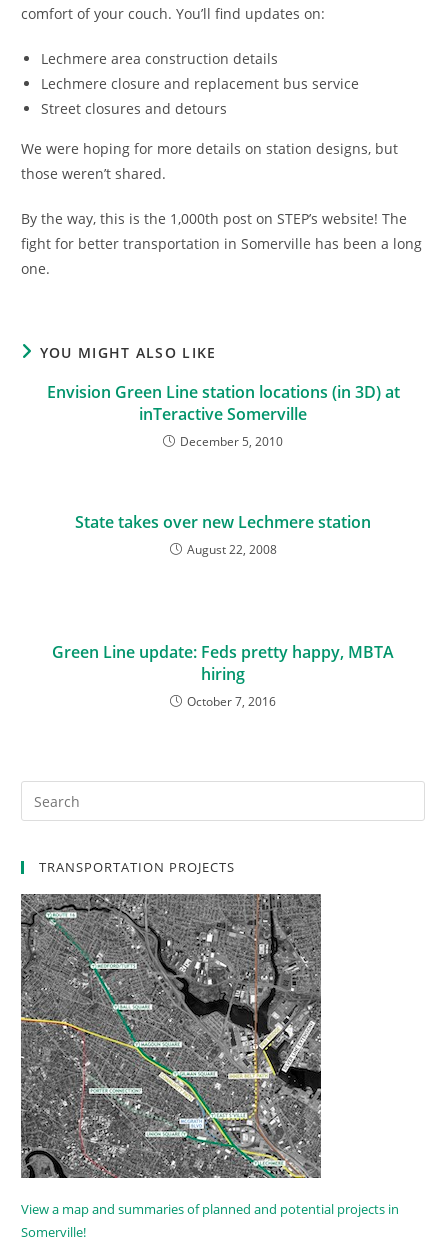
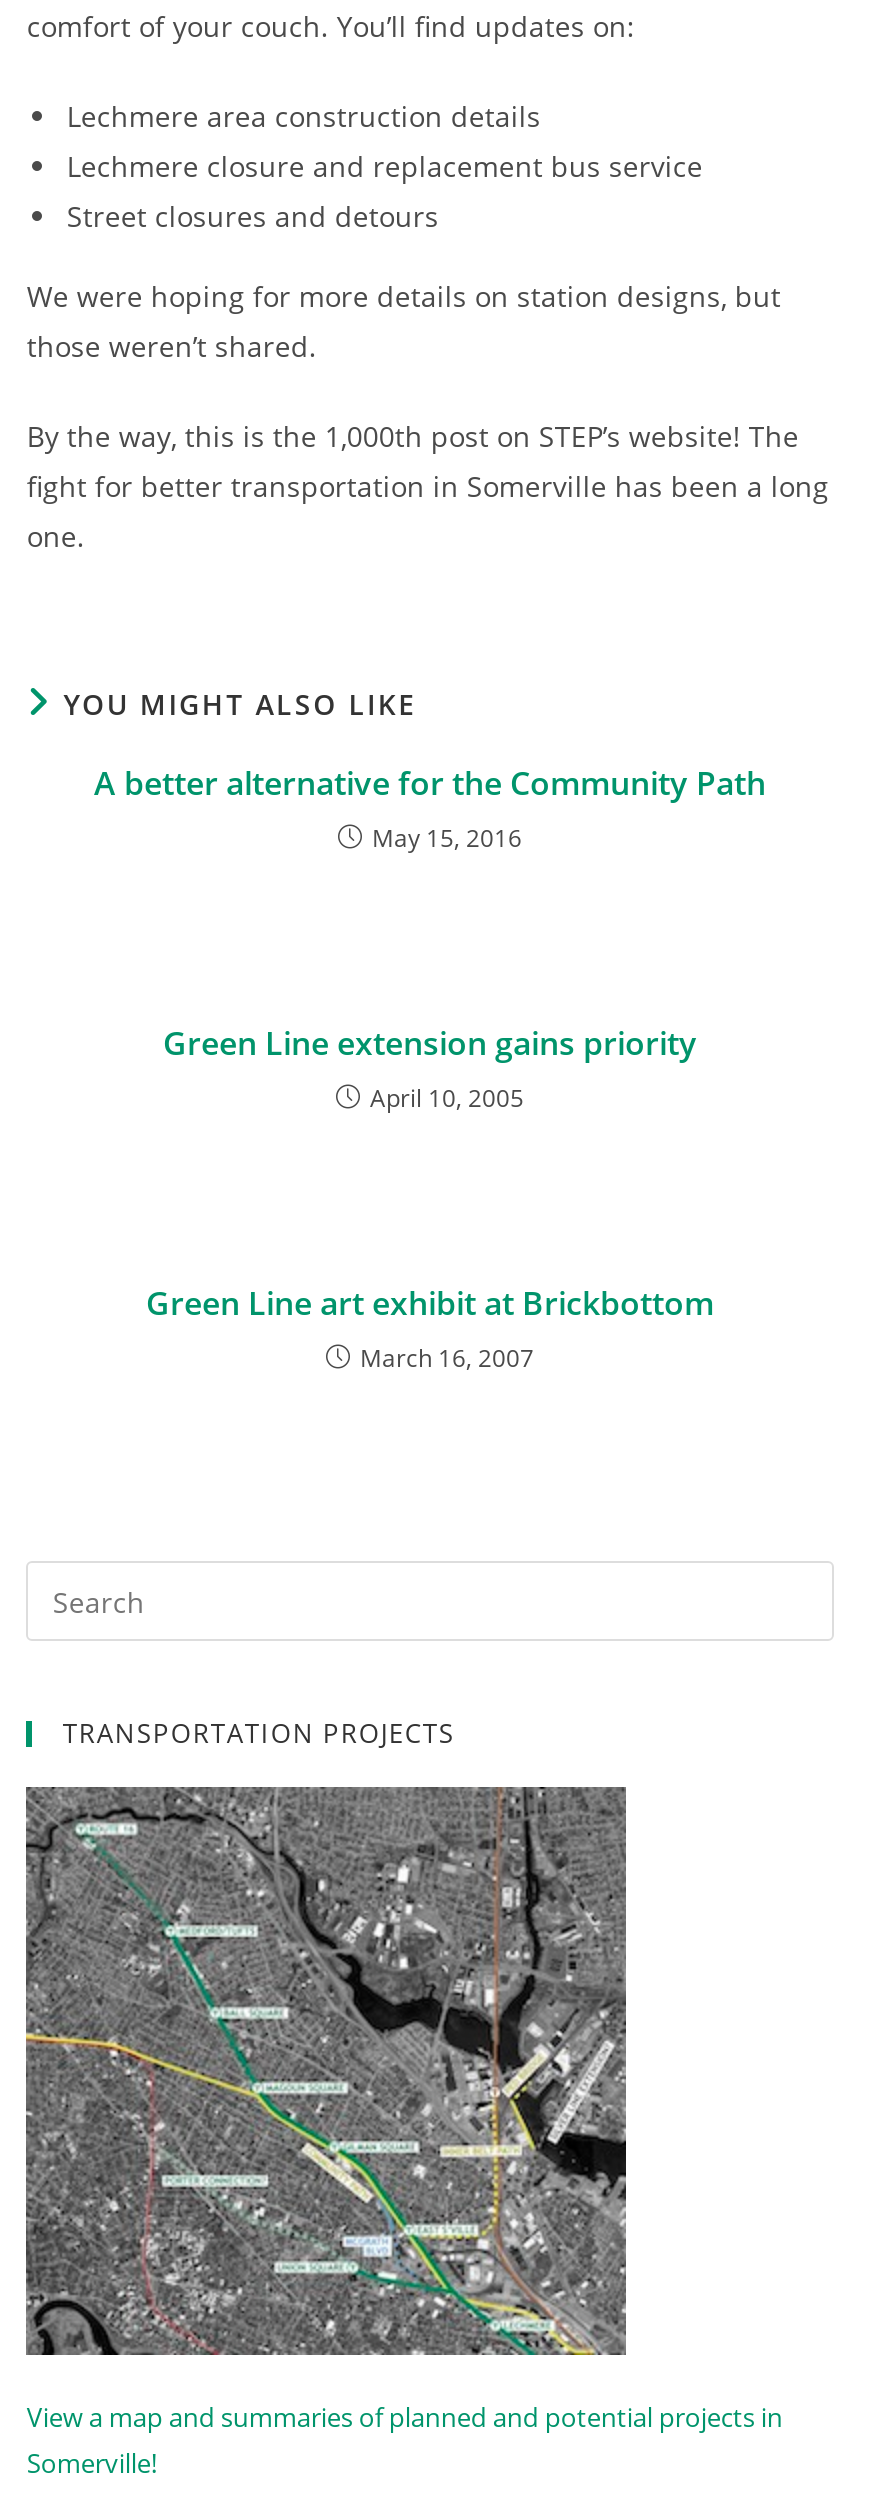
[46,381,399,450] Envision Green Line station locations (in 3D) at | inTeractive Somerville | December 5, 2010 -> [94,762,766,856] A better alternative for the Community Path | May 15, 2016
[75,511,371,558] State takes over new Lechmere station | August 22, 2008 -> [163,1022,697,1116] Green Line extension gains priority | April 10, 2005
[52,641,394,710] Green Line update: Feds pretty happy, MBTA | hiring | October 7, 2016 -> [146,1282,714,1376] Green Line art exhibit at Brickbottom | March 16, 2007

